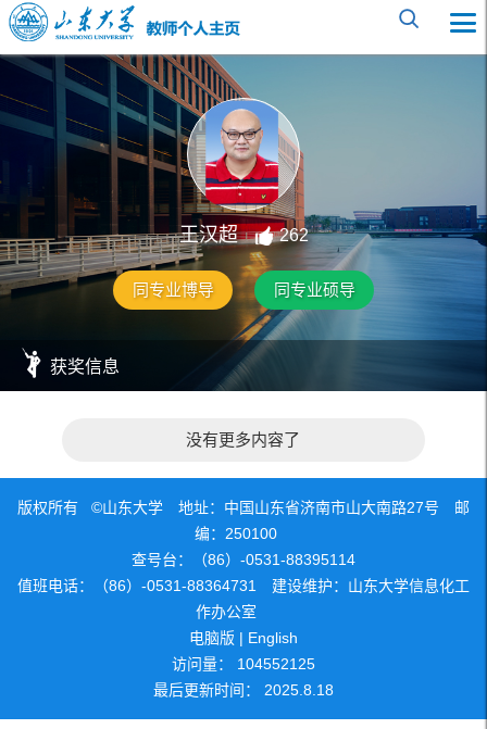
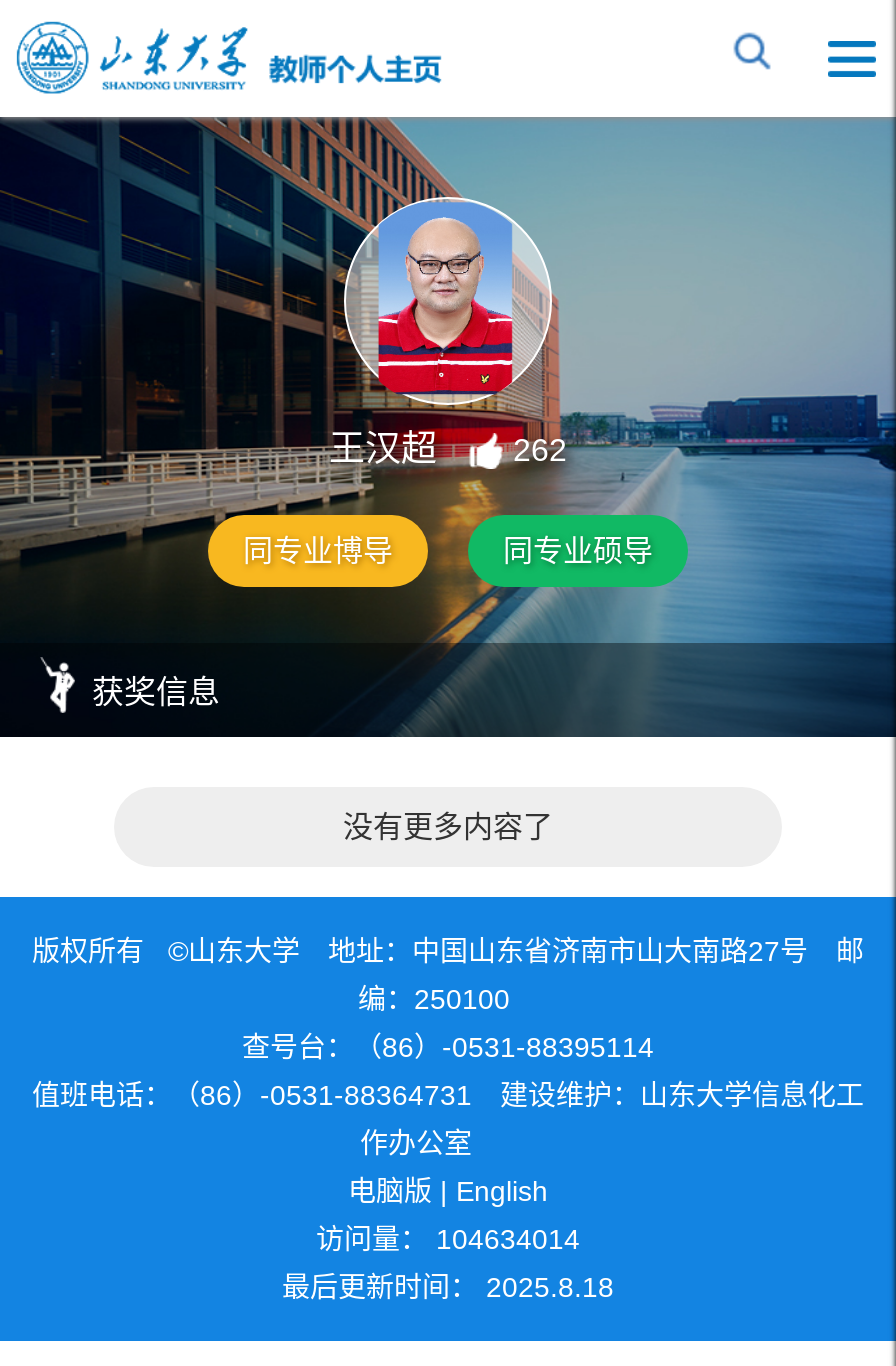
[172,655,315,673] 访问量：104552125 -> [316,1223,580,1255] 访问量：104634014

